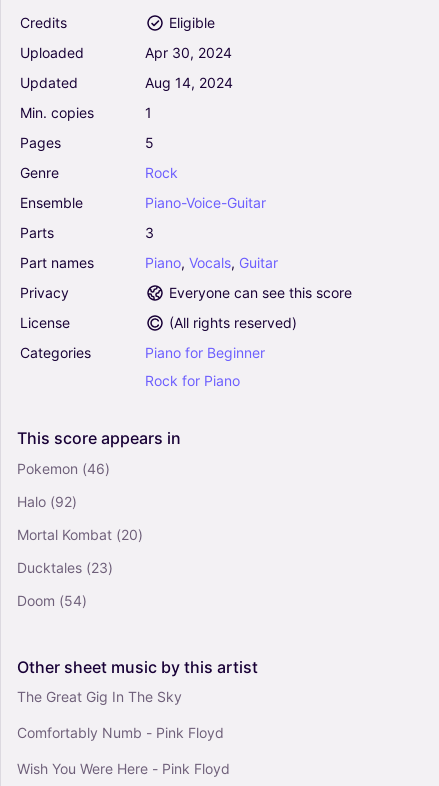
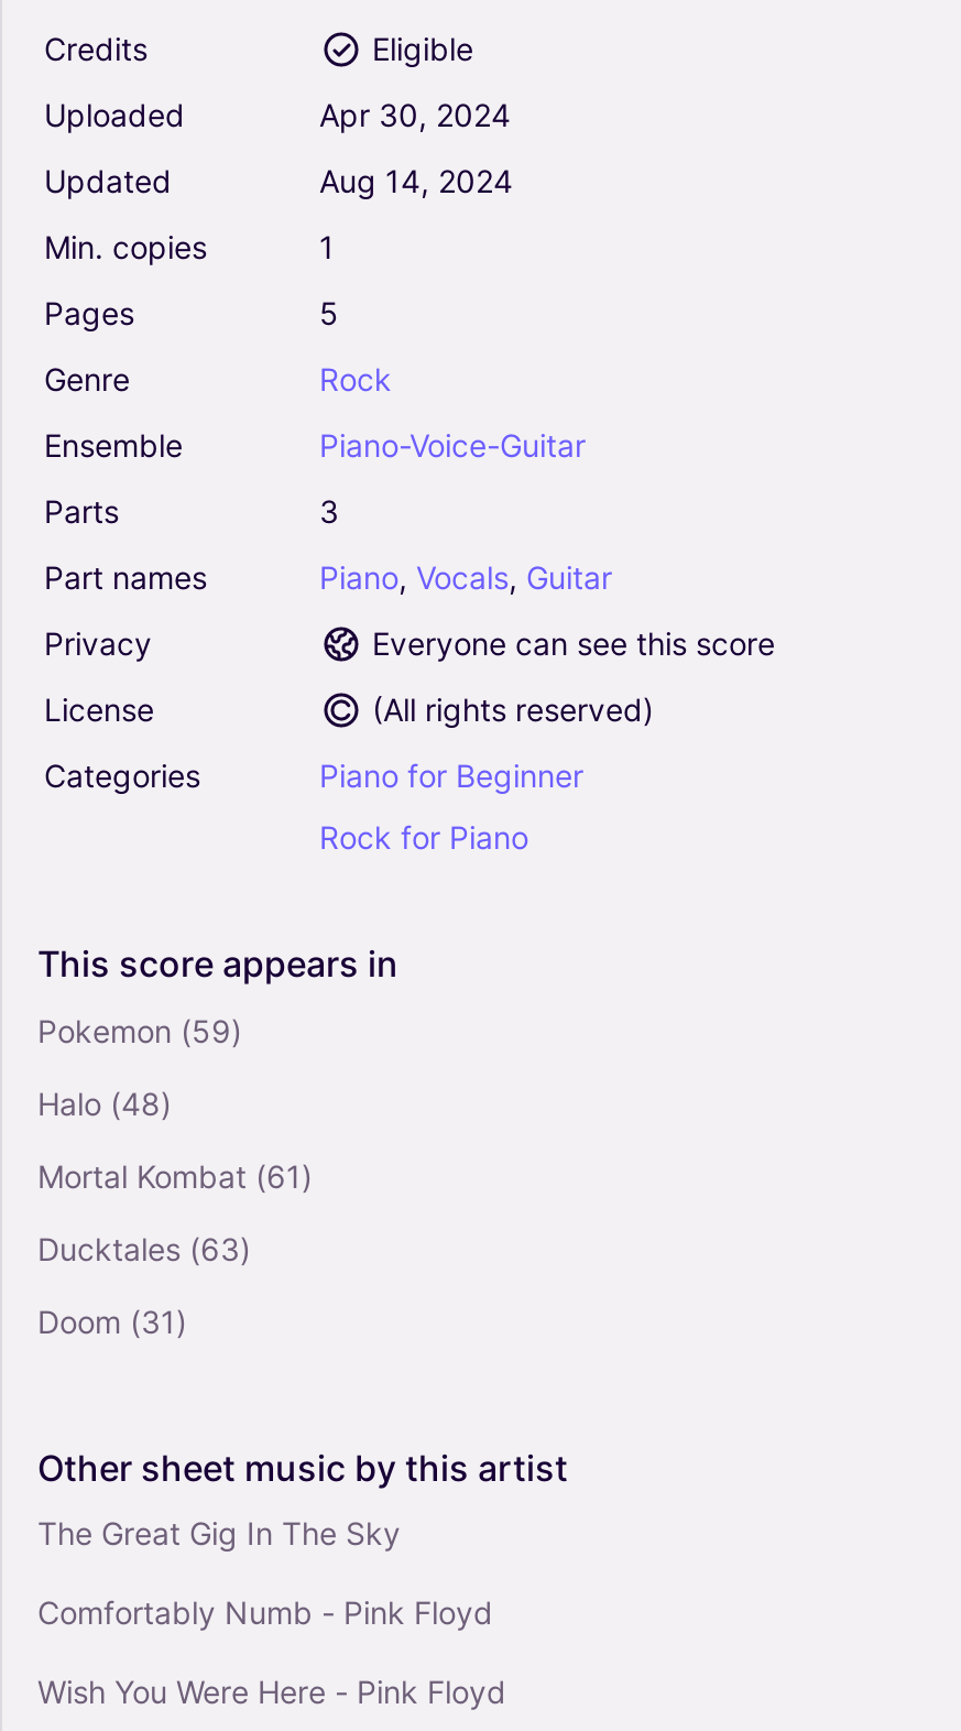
[17,460,110,477] Pokemon (46) -> [37,1013,242,1050] Pokemon (59)
[17,493,77,510] Halo (92) -> [37,1085,172,1123] Halo (48)
[17,526,143,543] Mortal Kombat (20) -> [37,1158,313,1195] Mortal Kombat (61)
[17,559,113,576] Ducktales (23) -> [37,1231,251,1268] Ducktales (63)
[17,592,87,609] Doom (54) -> [37,1303,187,1341] Doom (31)

